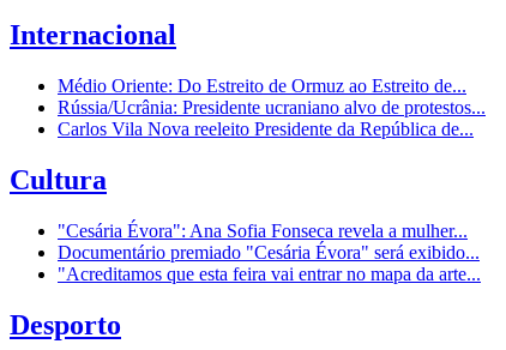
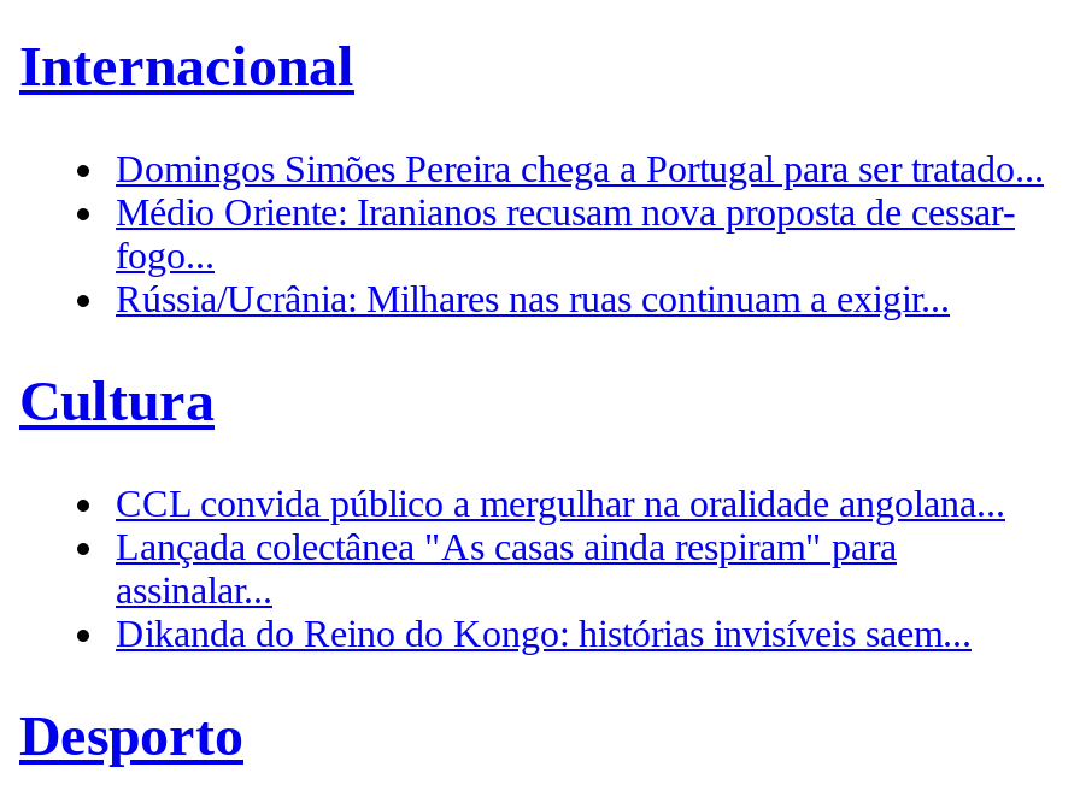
[58,76,486,139] Médio Oriente: Do Estreito de Ormuz ao Estreito de... | Rússia/Ucrânia: Presidente ucraniano alvo de protestos... | Carlos Vila Nova reeleito Presidente da República de... -> [116,149,1044,320] Domingos Simões Pereira chega a Portugal para ser tratado... | Médio Oriente: Iranianos recusam nova proposta de cessar- | fogo... | Rússia/Ucrânia: Milhares nas ruas continuam a exigir...
[58,221,481,284] "Cesária Évora": Ana Sofia Fonseca revela a mulher... | Documentário premiado "Cesária Évora" será exibido... | "Acreditamos que esta feira vai entrar no mapa da arte... -> [116,483,1005,654] CCL convida público a mergulhar na oralidade angolana... | Lançada colectânea "As casas ainda respiram" para | assinalar... | Dikanda do Reino do Kongo: histórias invisíveis saem...

